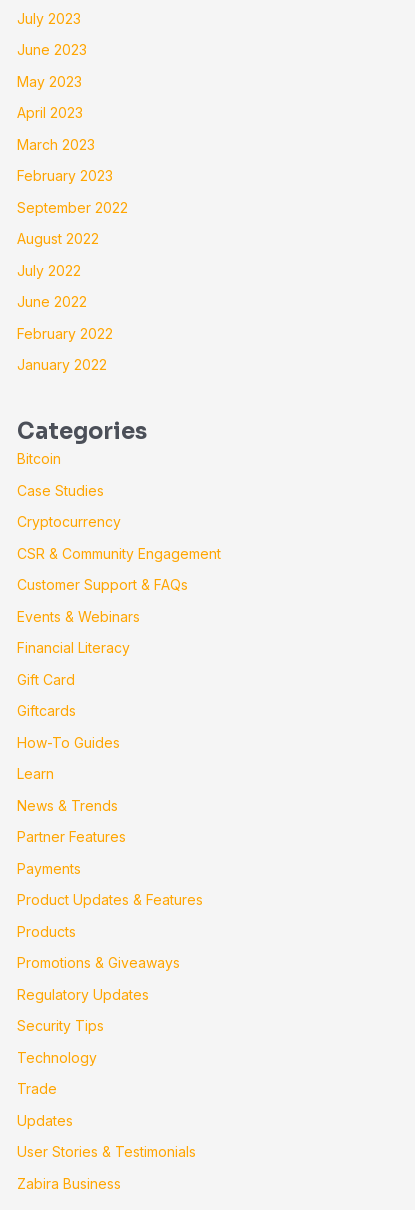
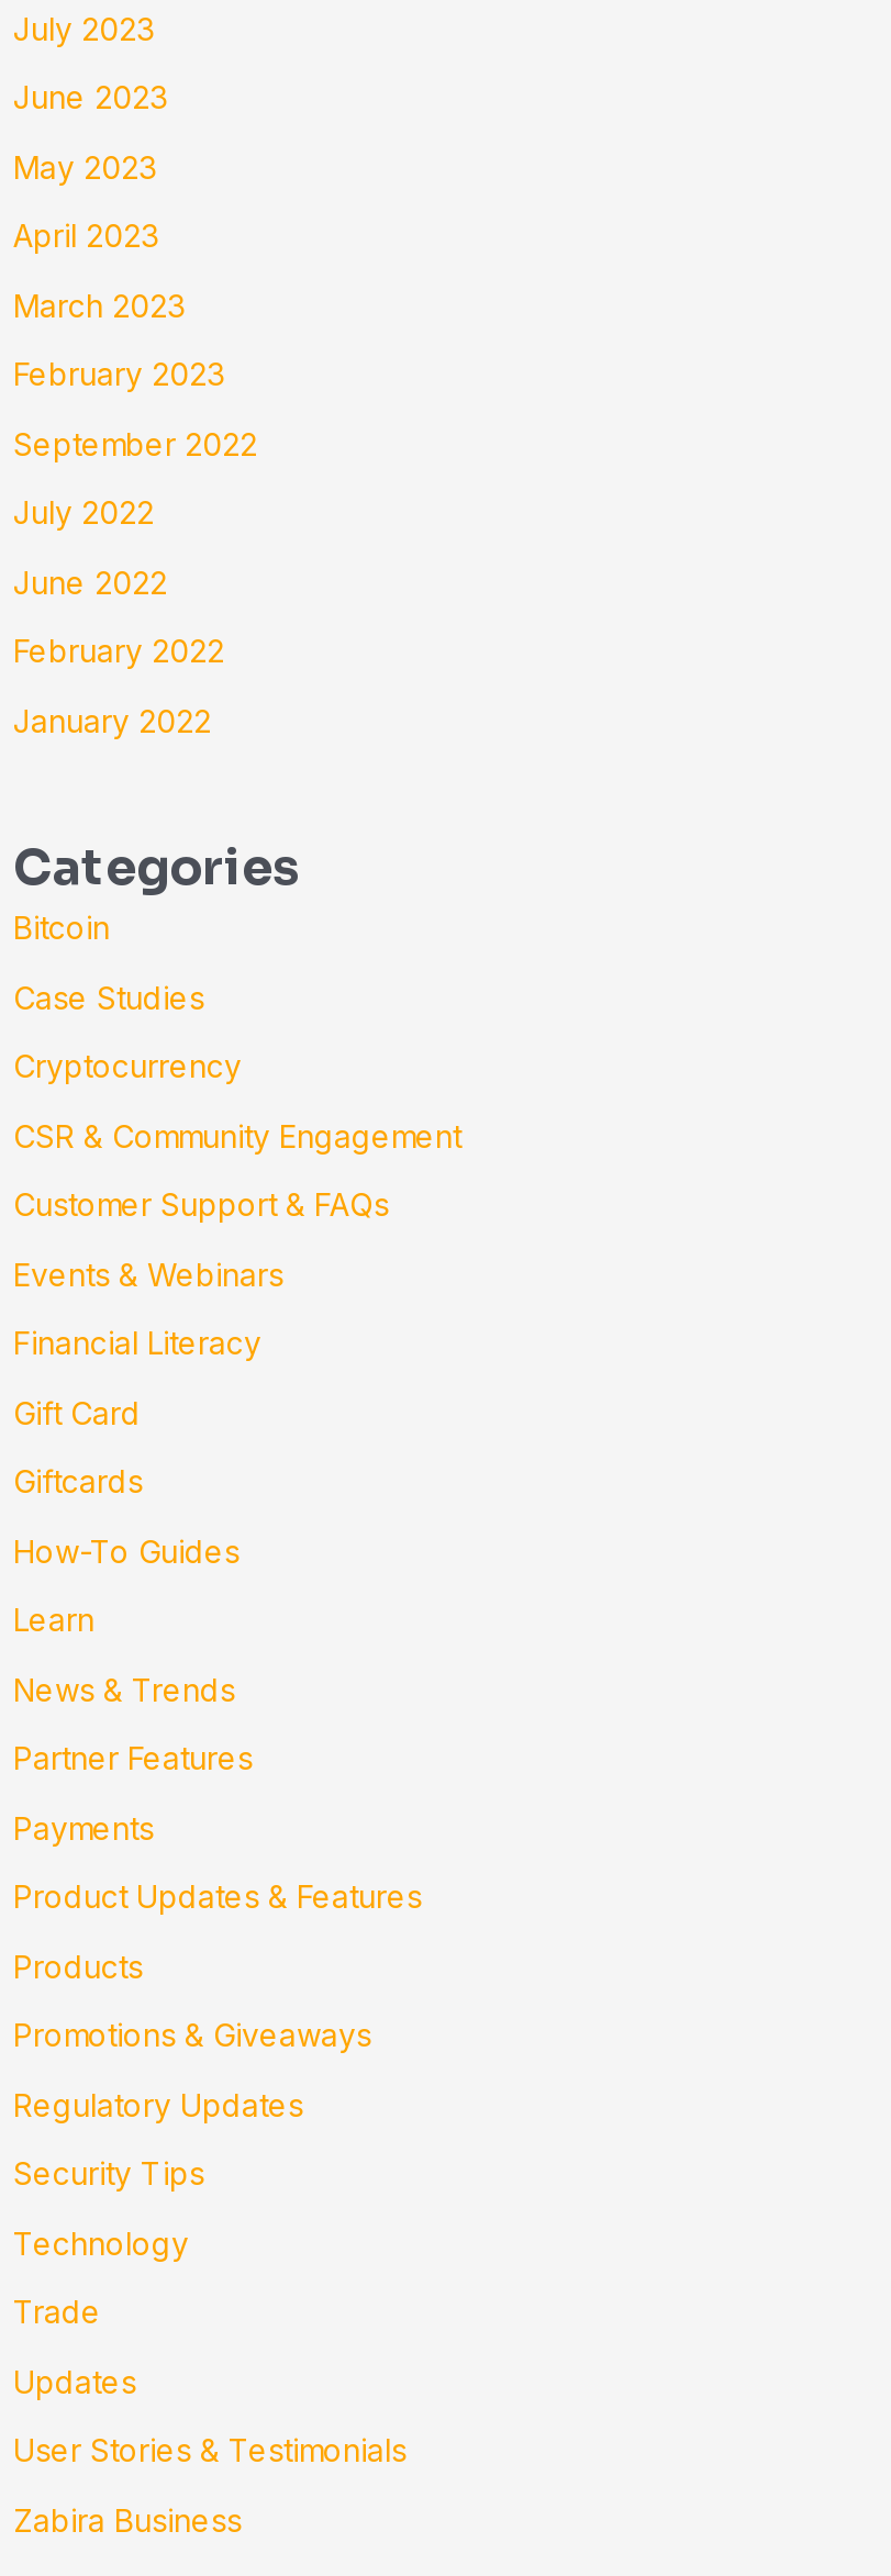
[17,230,99,247] August 2022 -> none

